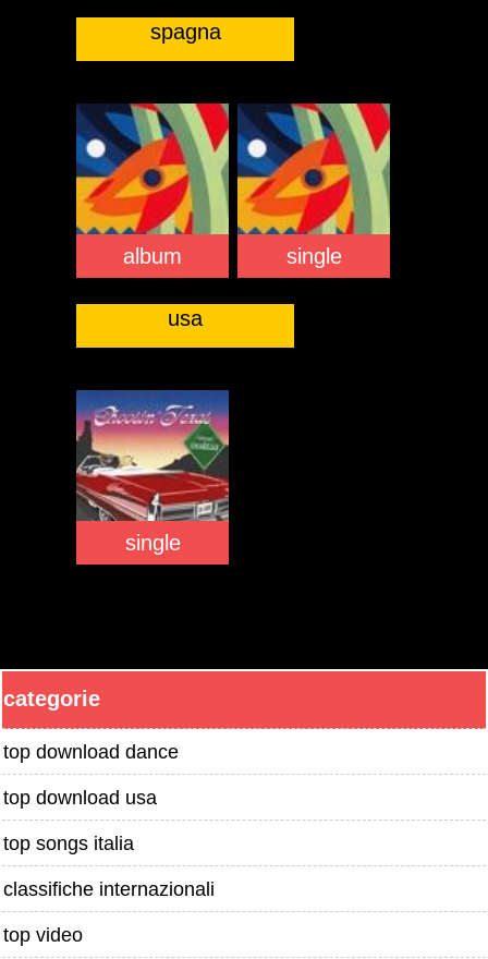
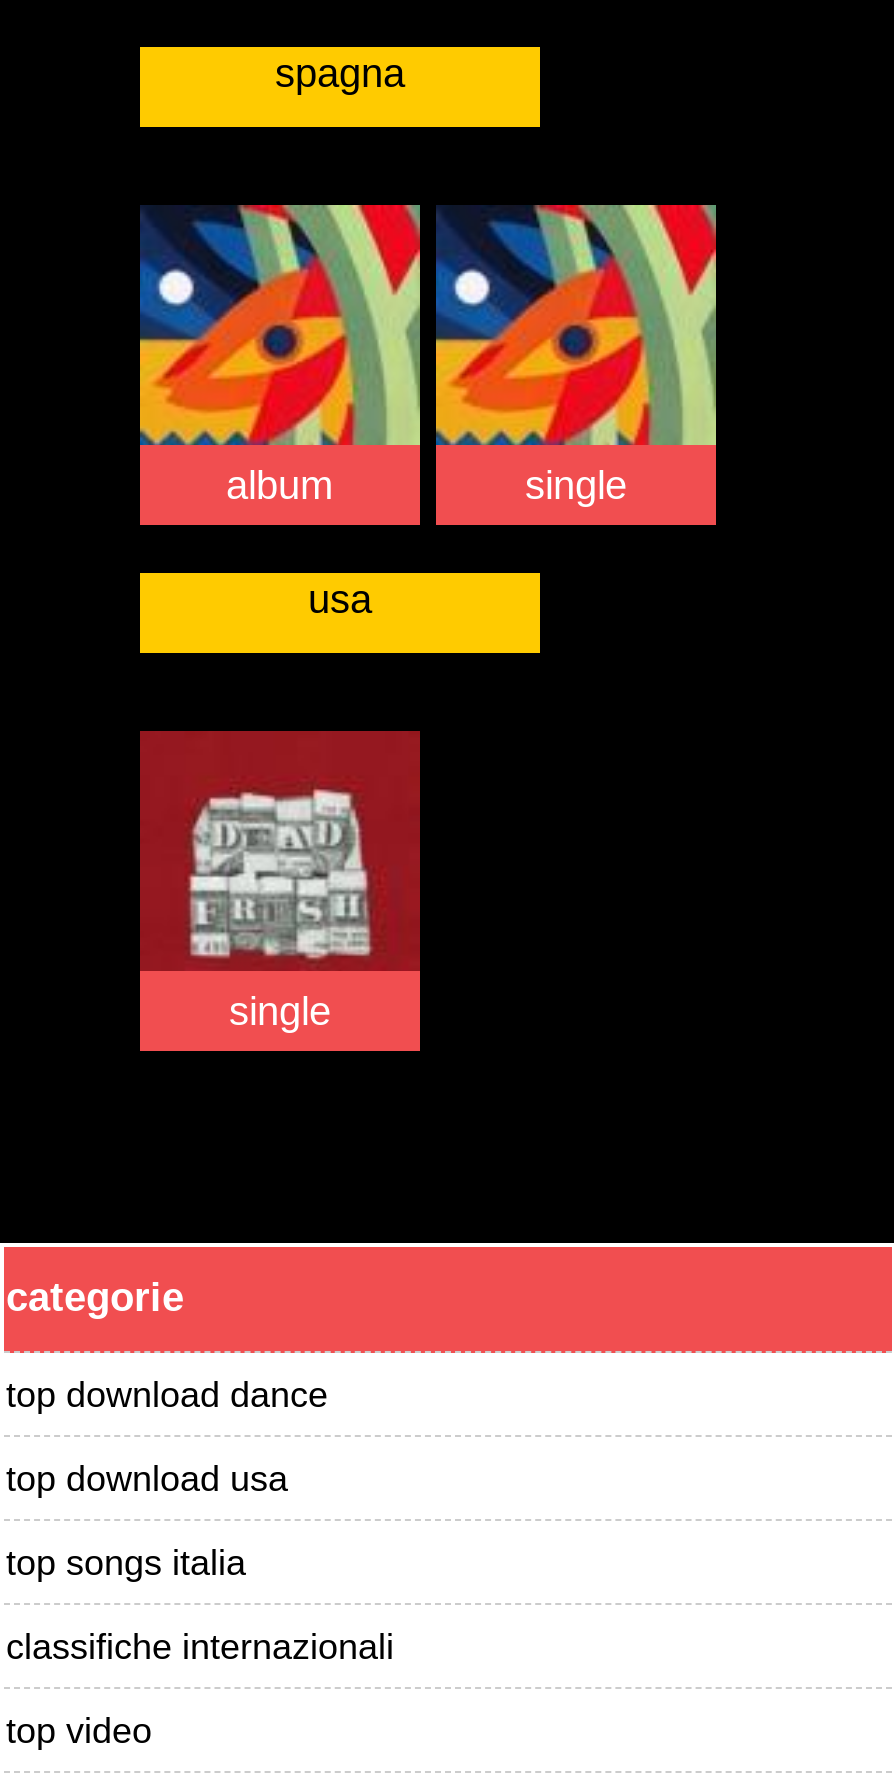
[75,389,230,522] [image] -> [138,729,422,971] [image]

